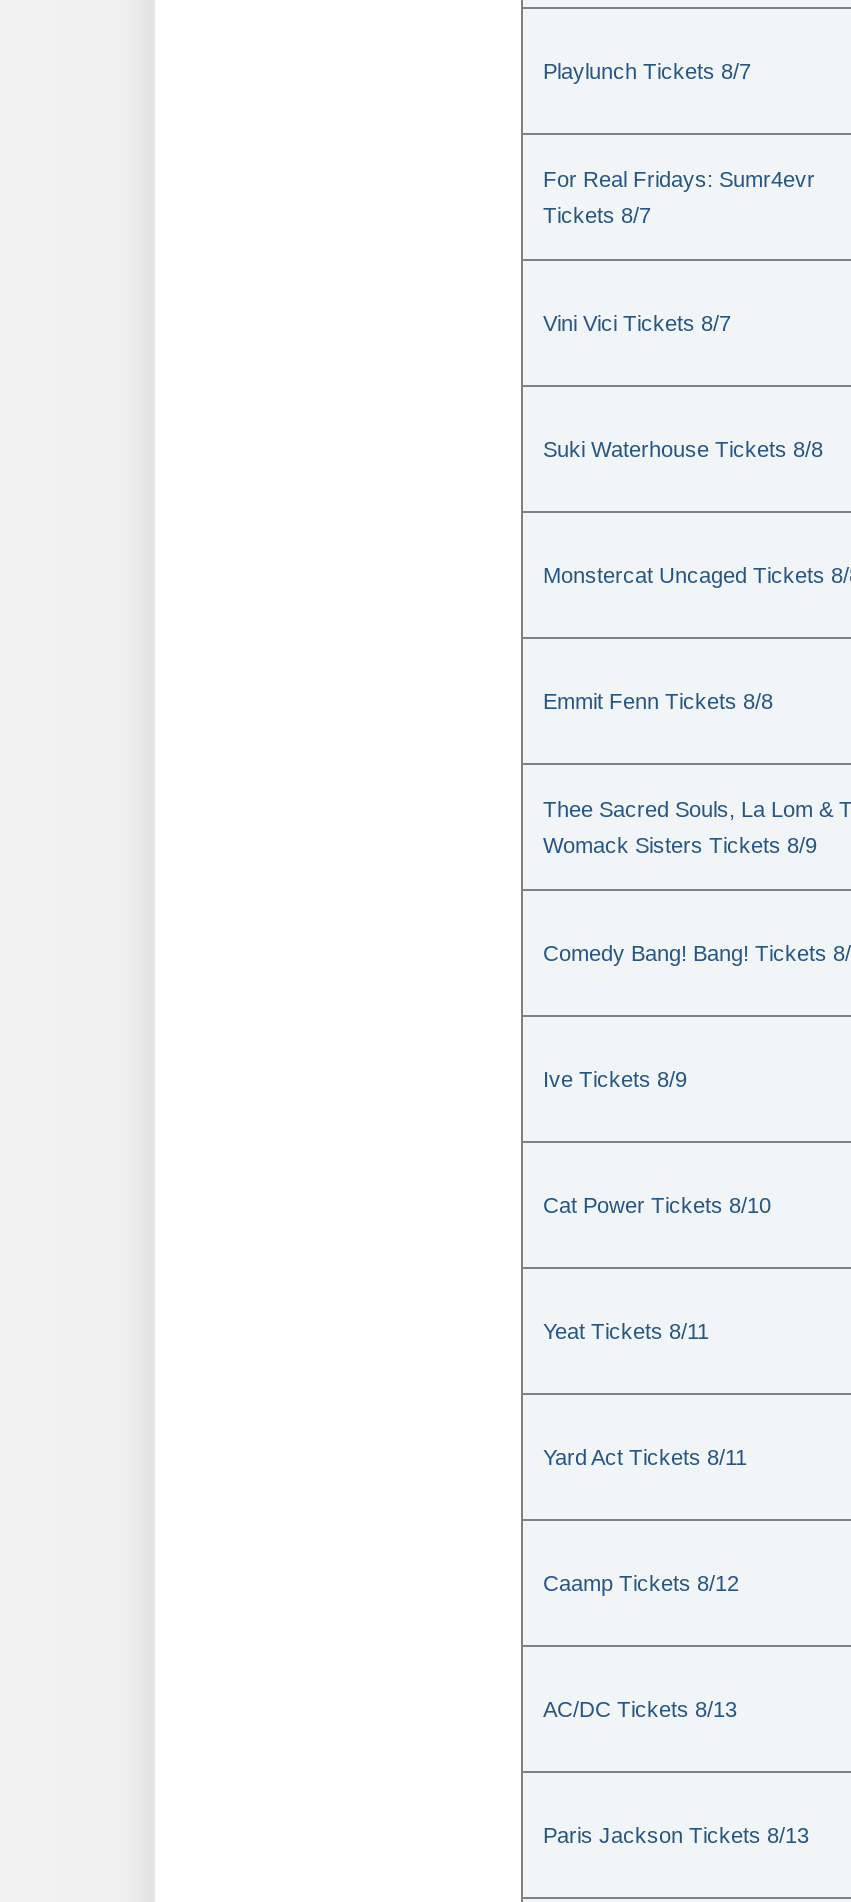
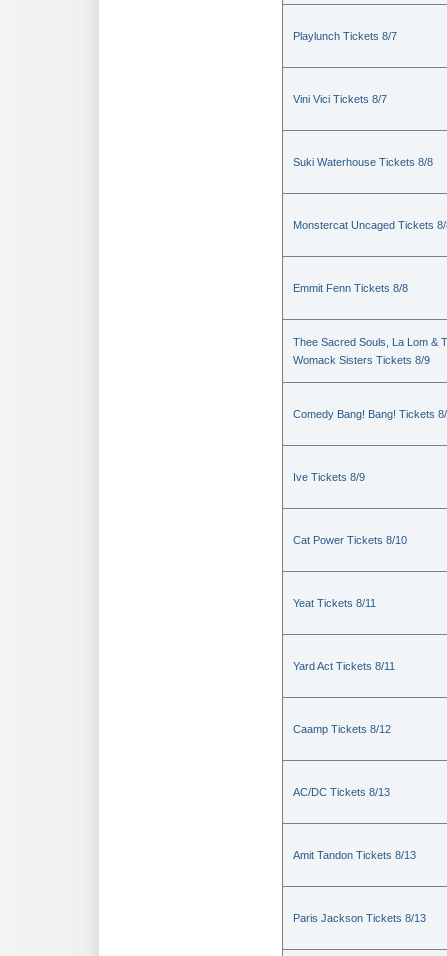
[543,167,815,227] For Real Fridays: Sumr4evr | Tickets 8/7 -> none
moved [543,311,823,1721] -> [293,93,433,798]: Vini Vici Tickets 8/7 | Suki Waterhouse Tickets 8/8 | Emmit Fenn Tickets 8/8 | ... | Caamp Tickets 8/12 | AC/DC Tickets 8/13
none -> [293,849,416,861] Amit Tandon Tickets 8/13

